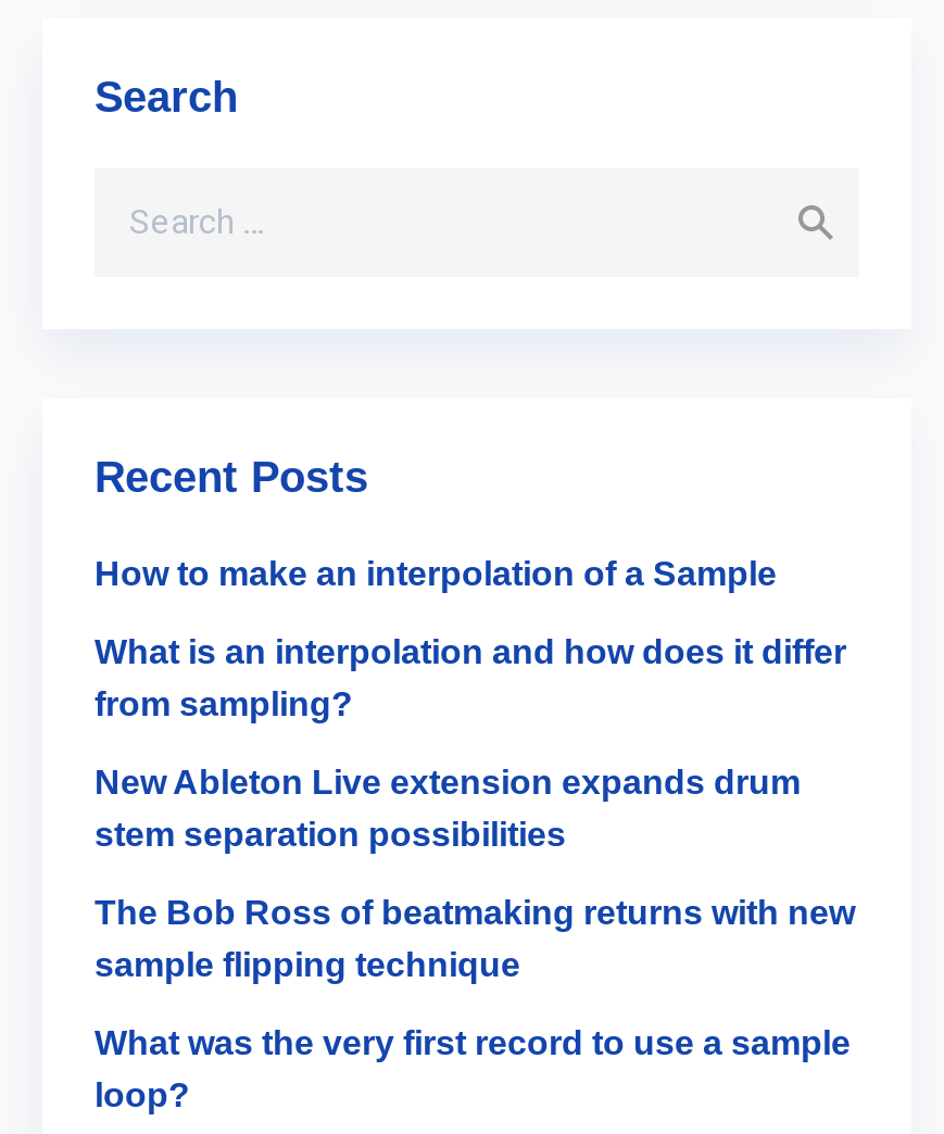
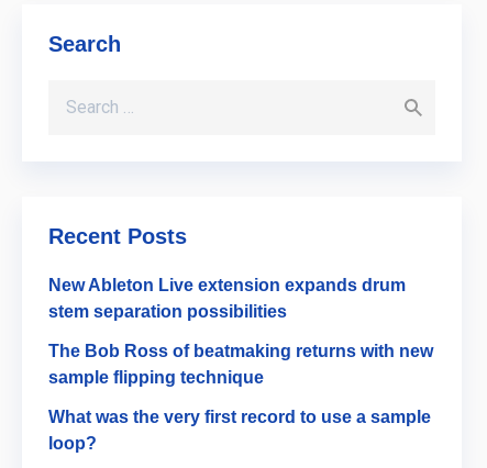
[95,555,846,722] How to make an interpolation of a Sample | What is an interpolation and how does it differ | from sampling? -> none

